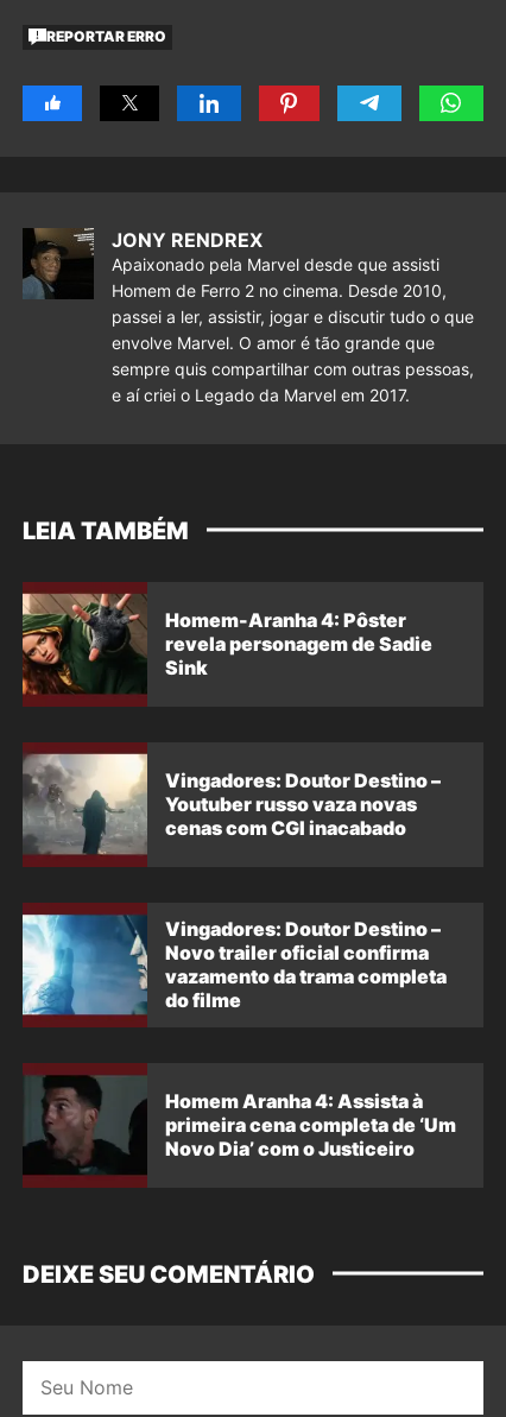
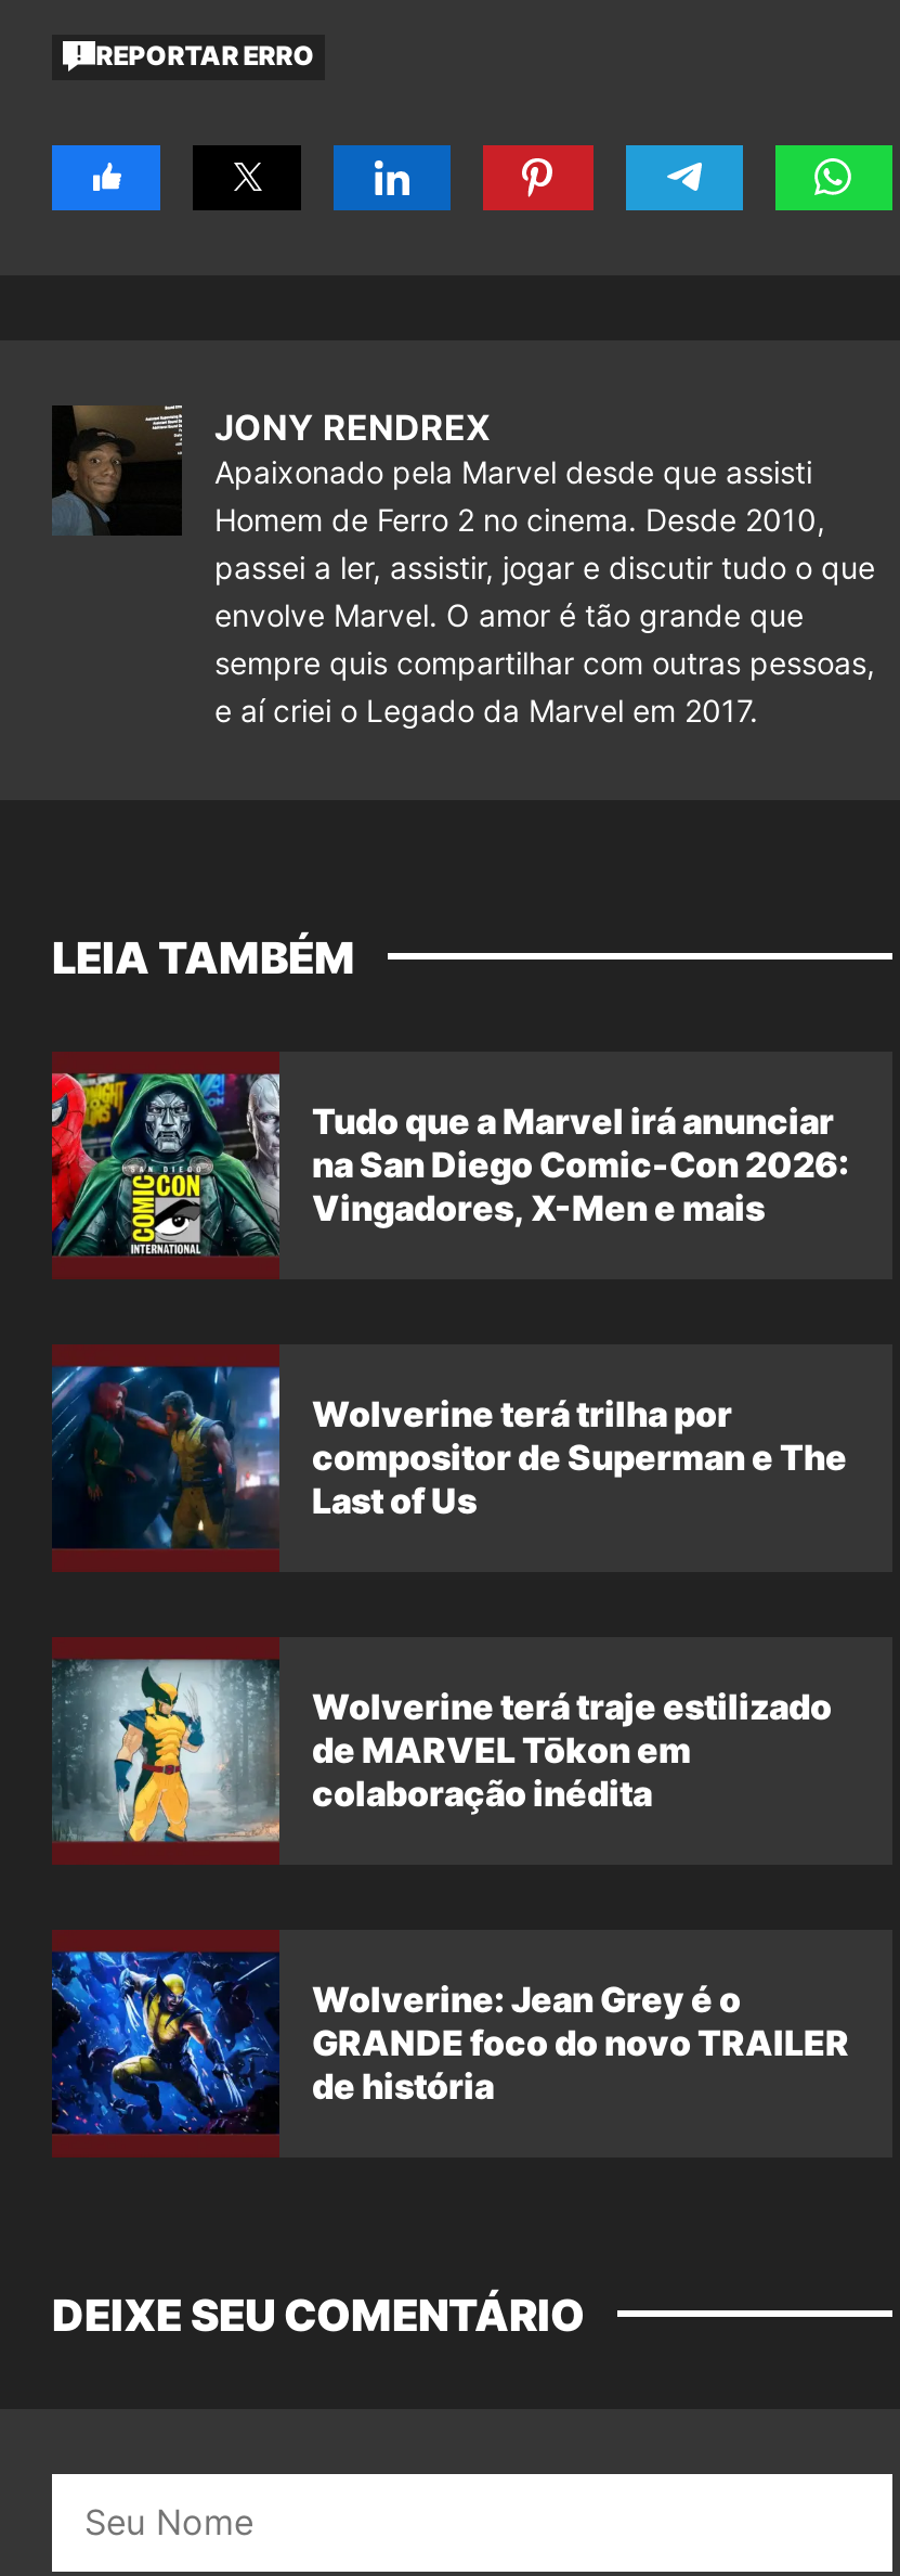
[21,593,432,695] [image] | Homem-Aranha 4: Pôster | revela personagem de Sadie | Sink -> [50,1073,849,1258] [image] | Tudo que a Marvel irá anunciar | na San Diego Comic-Con 2026: | Vingadores, X-Men e mais
[21,753,441,855] [image] | Vingadores: Doutor Destino – | Youtuber russo vaza novas | cenas com CGI inacabado -> [52,1364,847,1550] [image] | Wolverine terá trilha por | compositor de Superman e The | Last of Us
[21,913,447,1016] [image] | Vingadores: Doutor Destino – | Novo trailer oficial confirma | vazamento da trama completa | do filme -> [52,1659,832,1843] [image] | Wolverine terá traje estilizado | de MARVEL Tōkon em | colaboração inédita
[23,1075,456,1175] [image] | Homem Aranha 4: Assista à | primeira cena completa de ‘Um | Novo Dia’ com o Justiceiro -> [50,1949,849,2136] [image] | Wolverine: Jean Grey é o | GRANDE foco do novo TRAILER | de história

